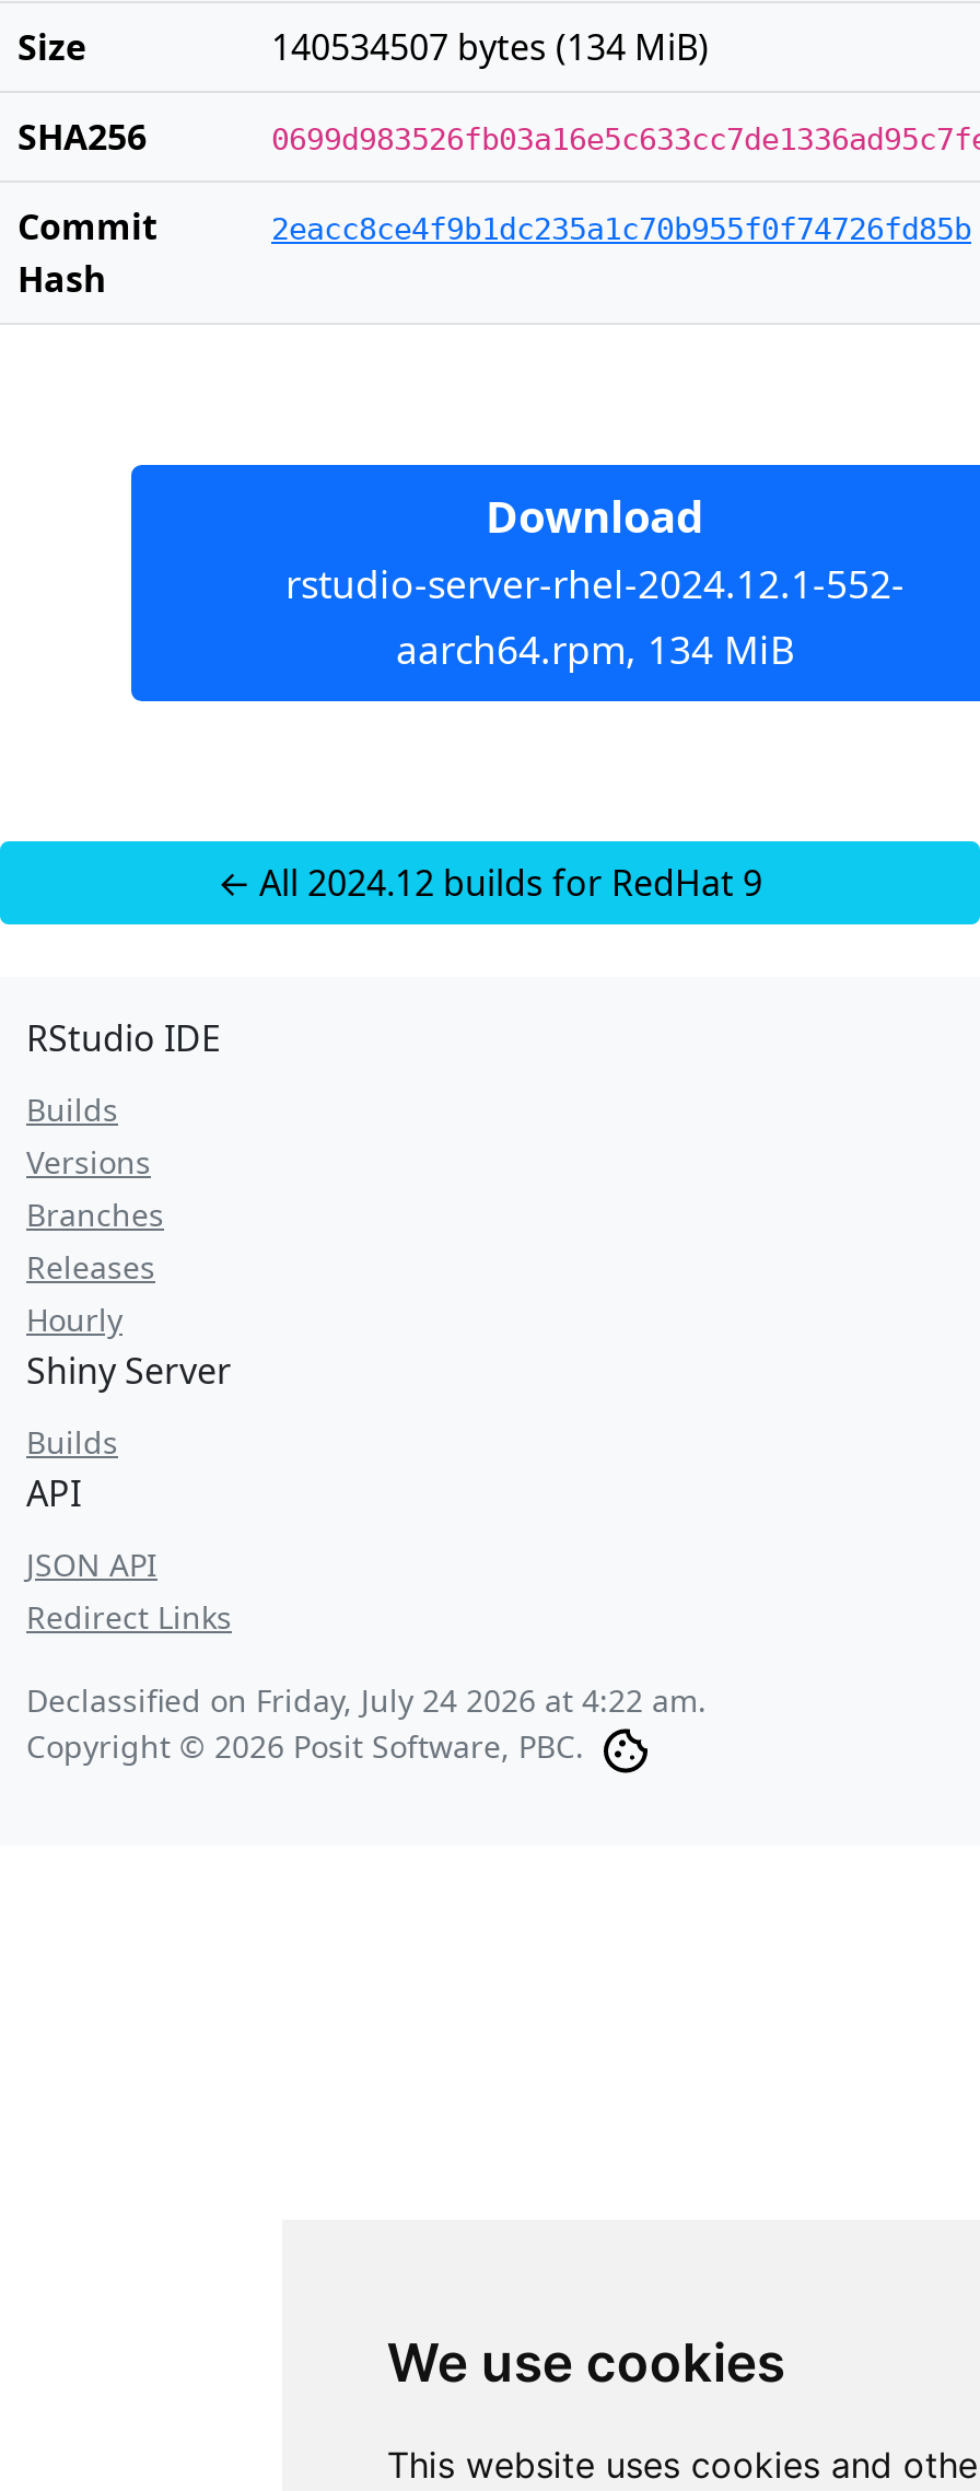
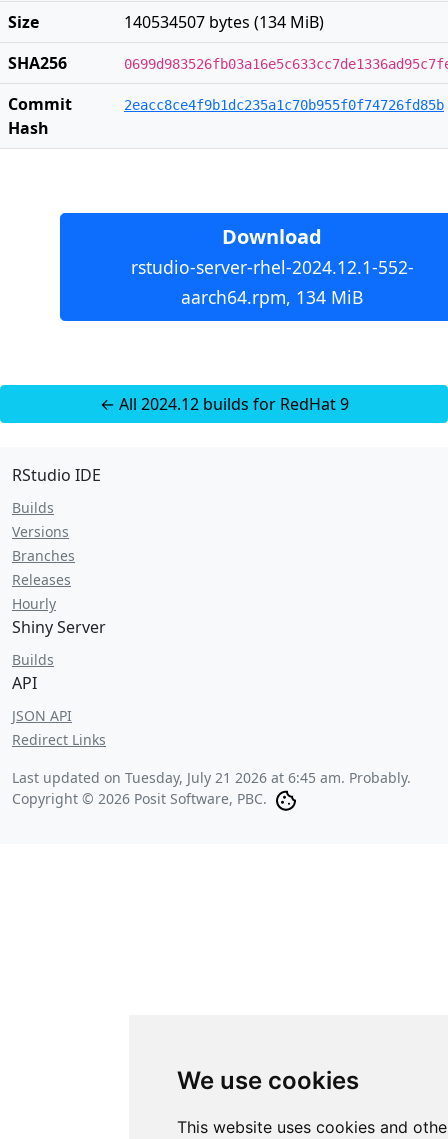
[26,1679,707,1721] Declassified on Friday, July 24 2026 at 4:22 am. -> [12,768,411,787] Last updated on Tuesday, July 21 2026 at 6:45 am. Probably.

